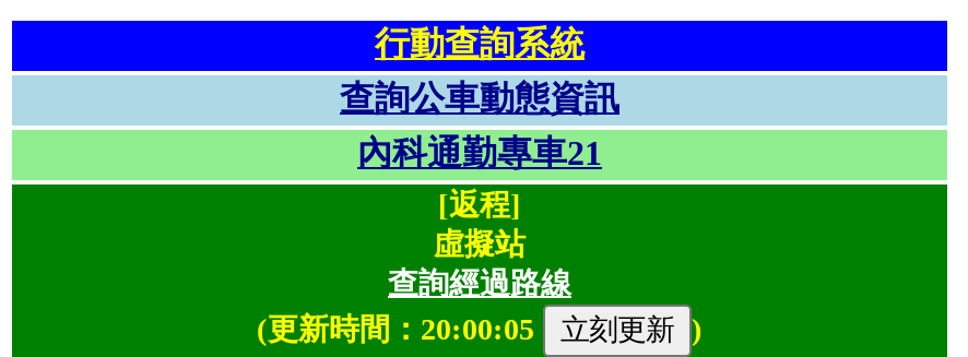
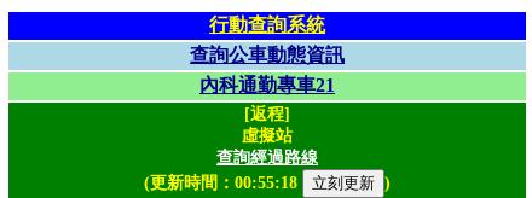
[257,313,534,346] (更新時間：20:00:05 -> [144,174,297,192] (更新時間：00:55:18

